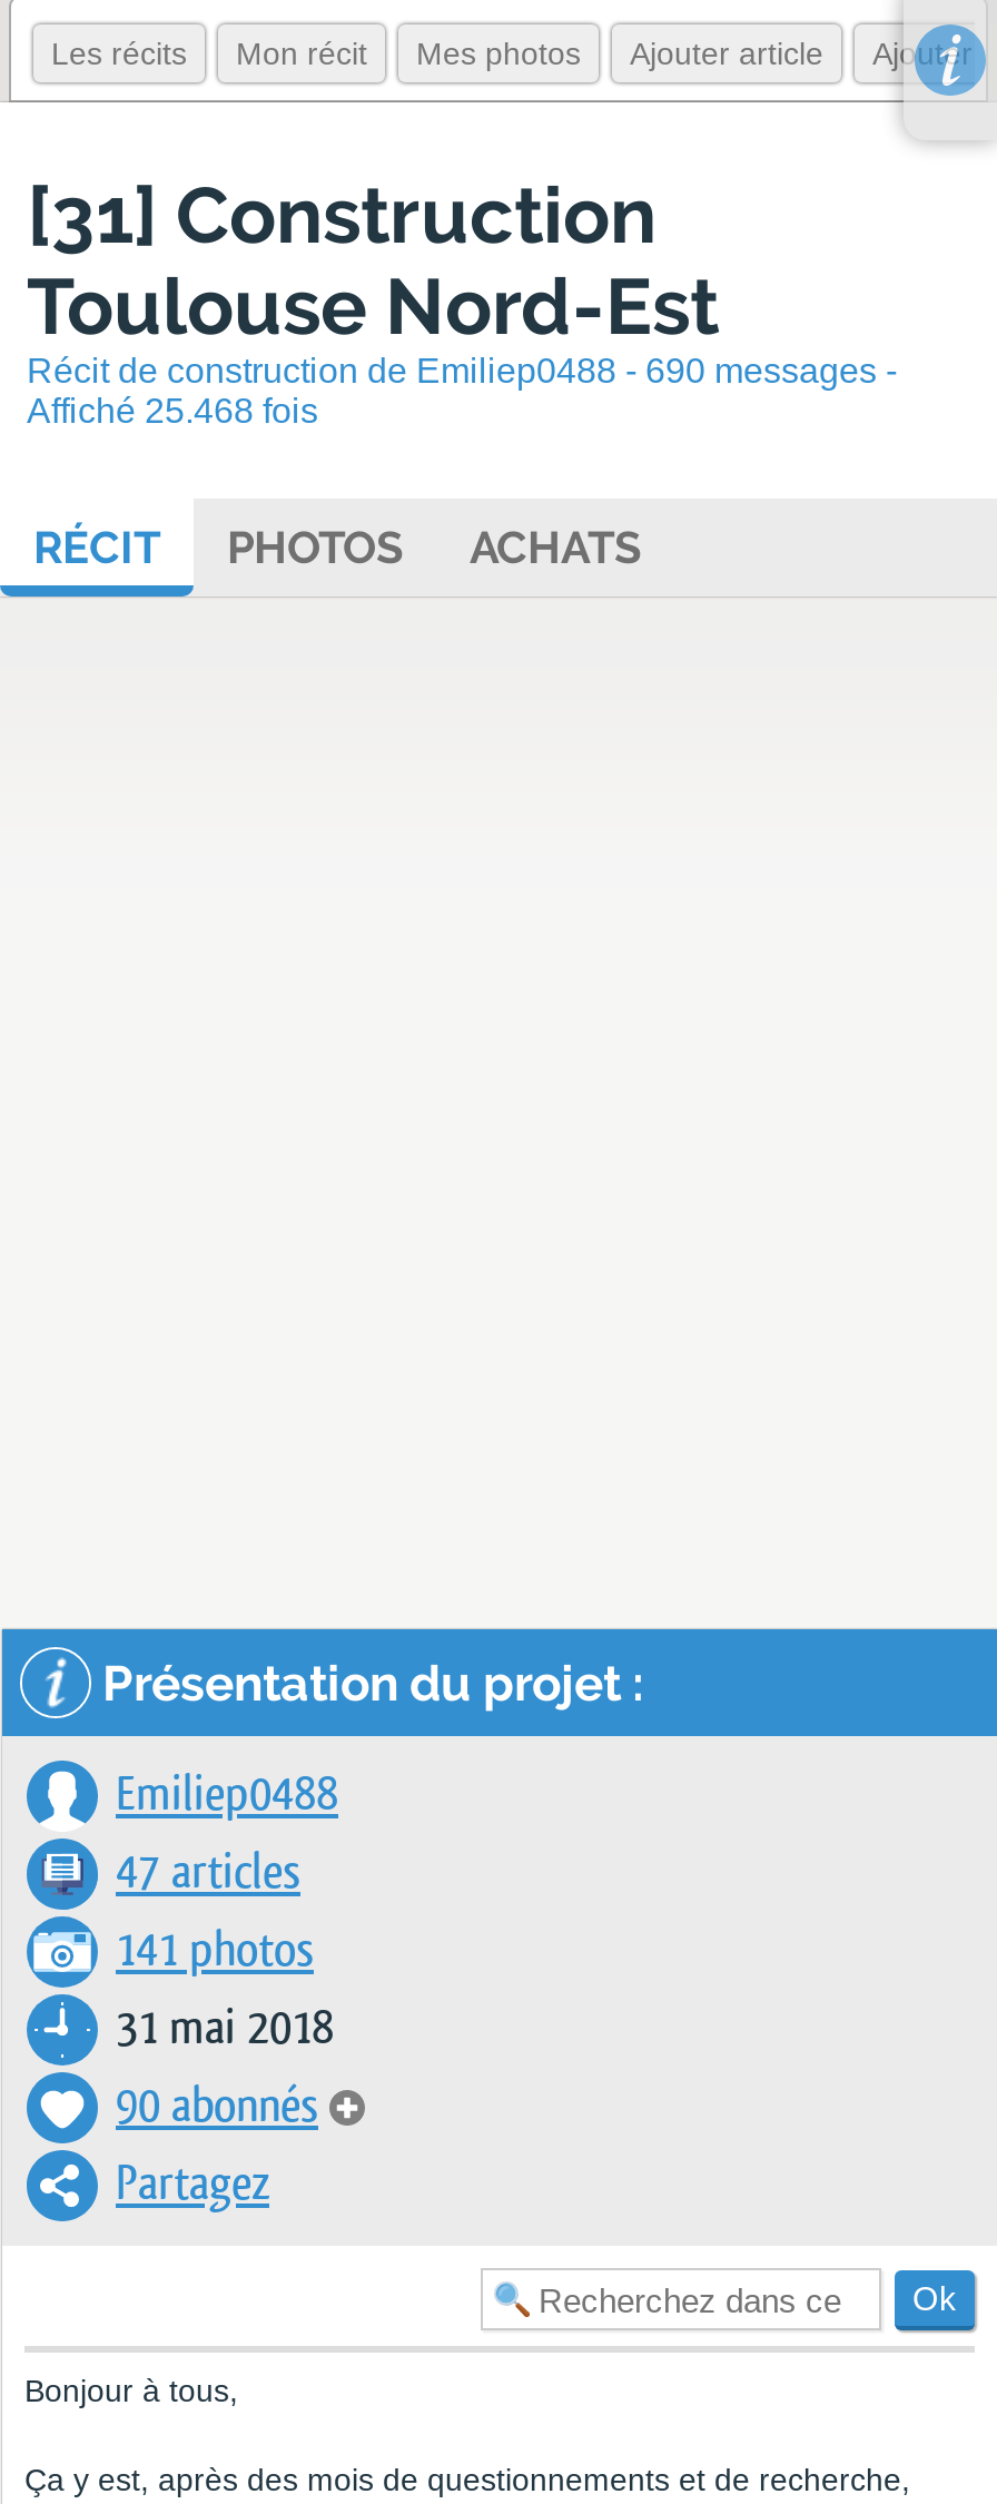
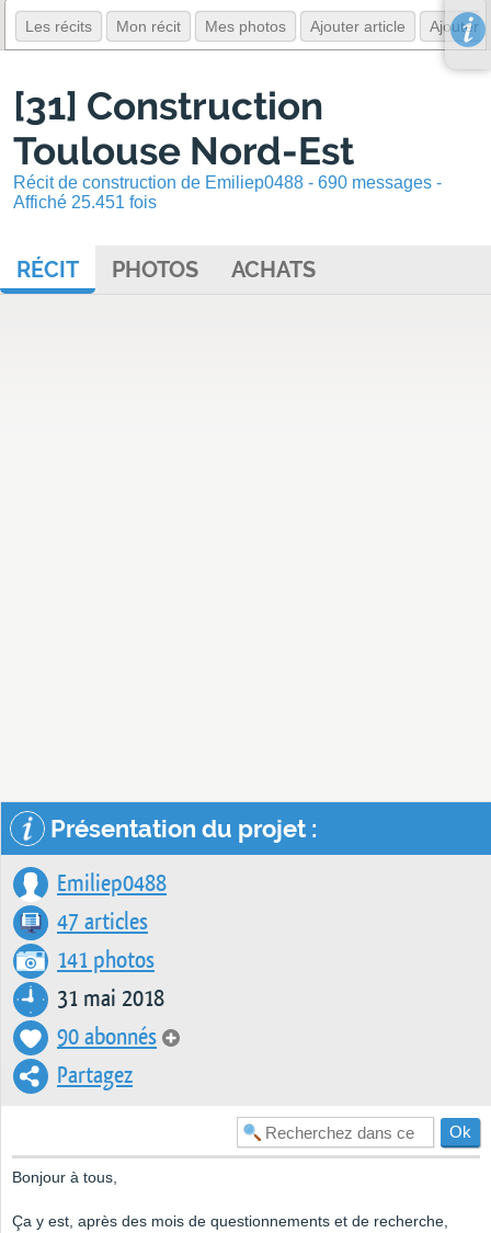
[27,392,318,430] Affiché 25.468 fois -> [13,193,157,212] Affiché 25.451 fois

